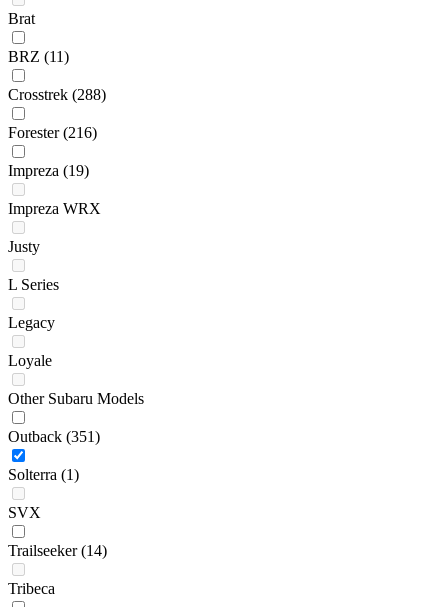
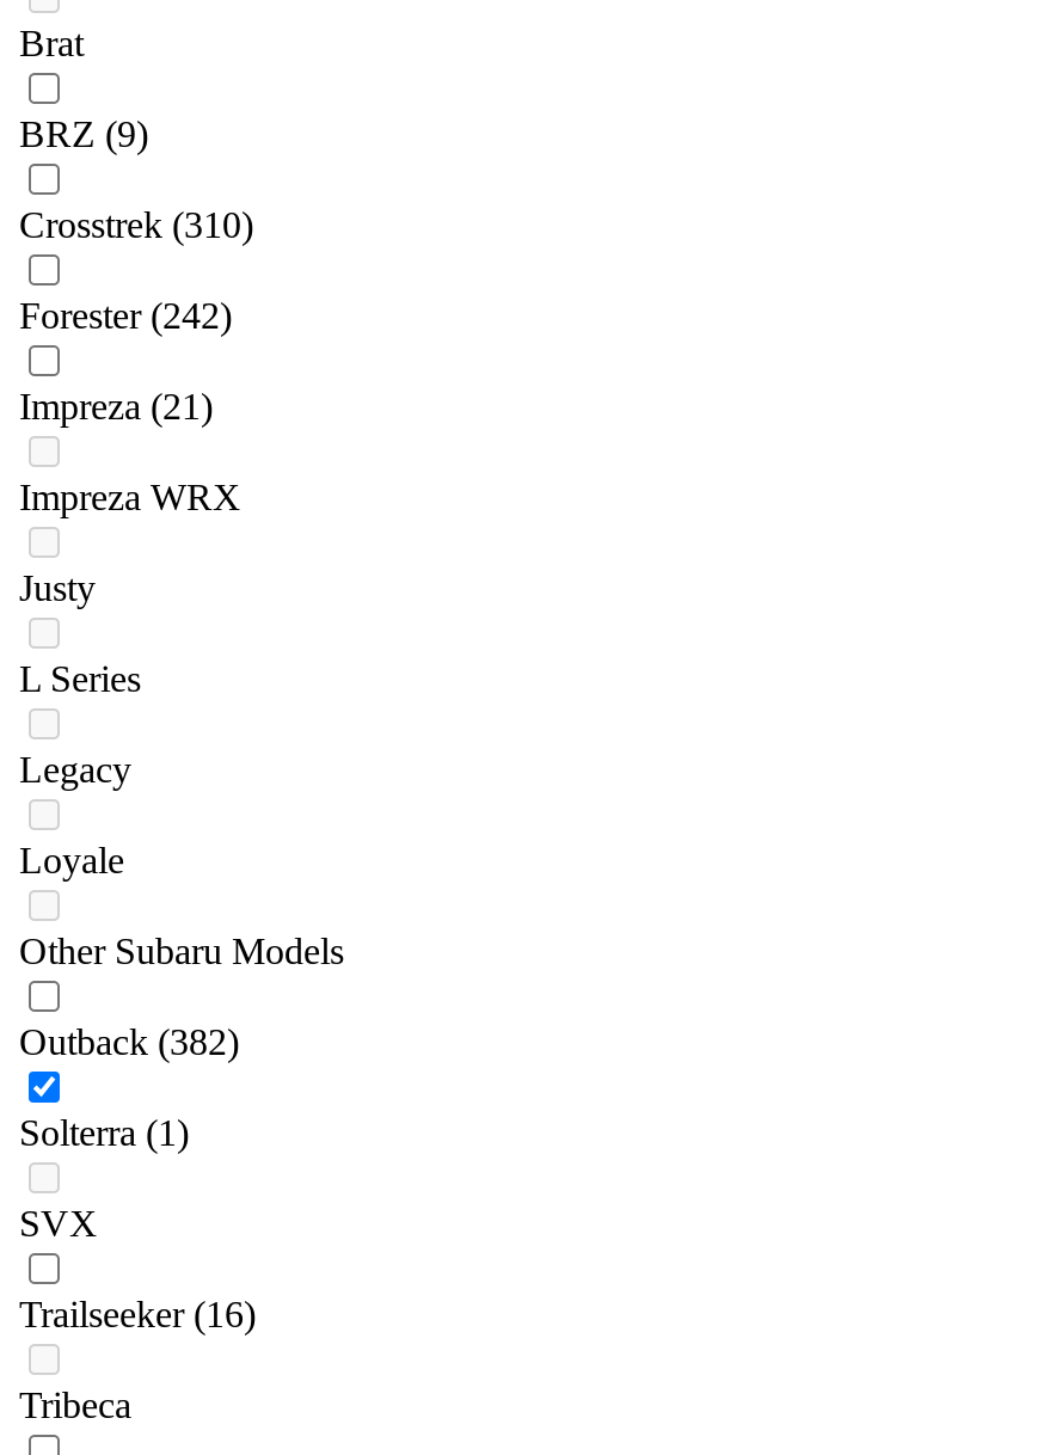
[8,48,69,65] BRZ (11) -> [19,114,148,155] BRZ (9)
[8,86,106,103] Crosstrek (288) -> [19,205,253,246] Crosstrek (310)
[8,124,97,141] Forester (216) -> [19,296,232,337] Forester (242)
[8,162,89,179] Impreza (19) -> [19,387,213,427] Impreza (21)
[8,428,100,445] Outback (351) -> [19,1022,239,1063] Outback (382)
[8,542,107,559] Trailseeker (14) -> [19,1295,256,1335] Trailseeker (16)

